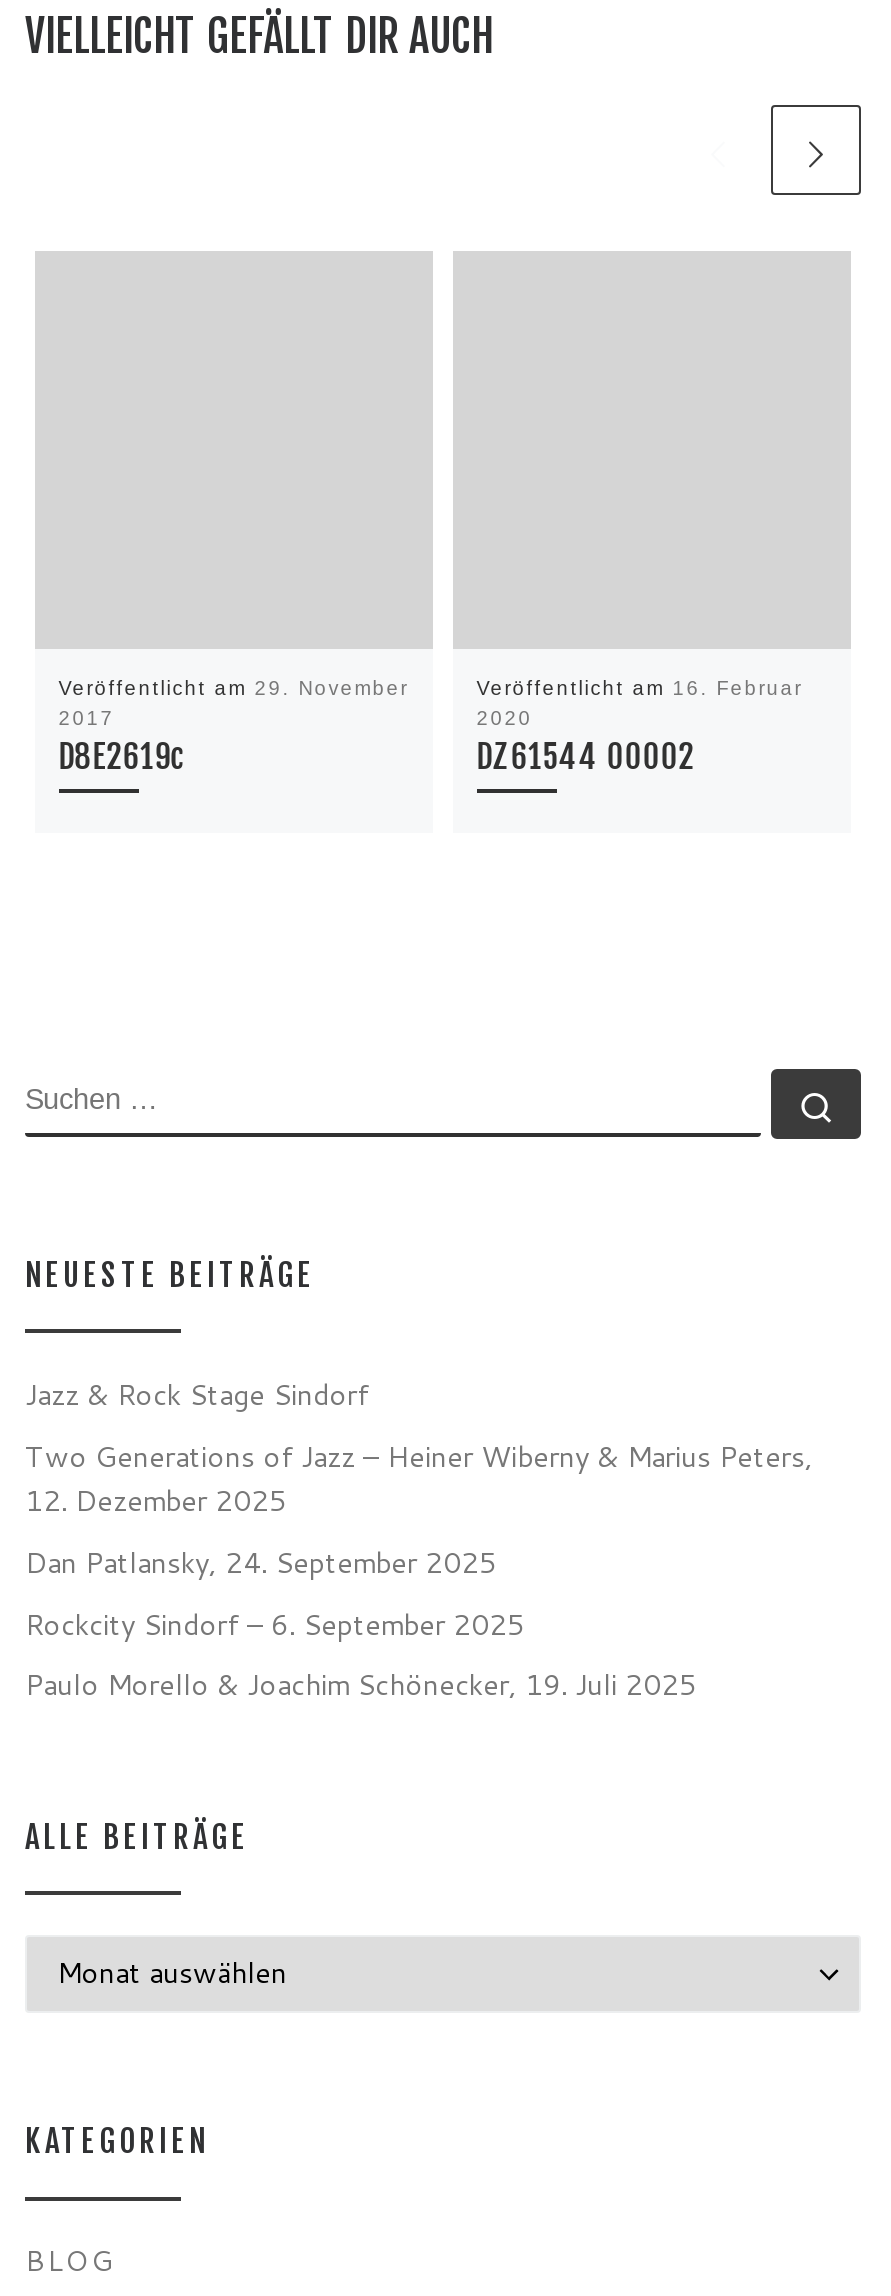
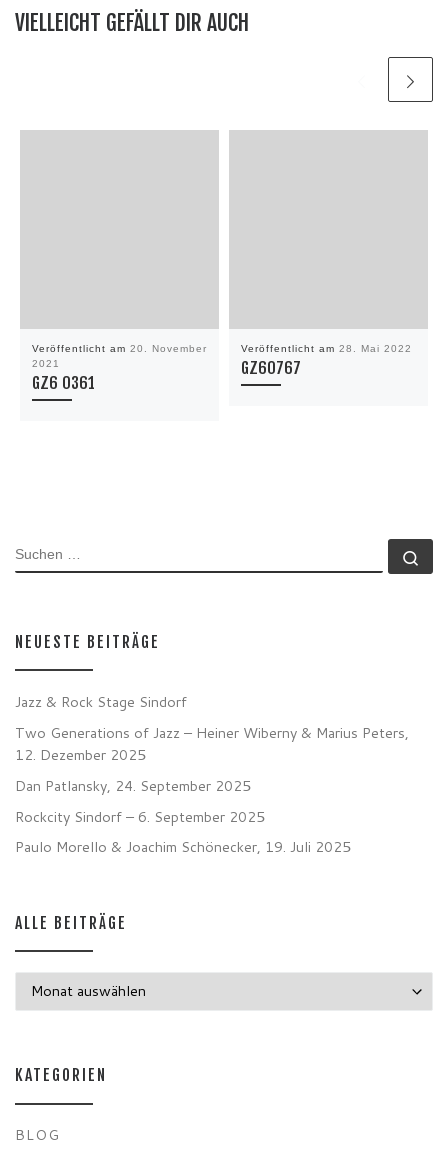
[58,676,408,776] Veröffentlicht am 29. November | 2017 | D8E2619c -> [32,343,207,393] Veröffentlicht am 20. November | 2021 | GZ6 0361
[476,676,802,776] Veröffentlicht am 16. Februar | 2020 | DZ61544 00002 -> [241,343,412,378] Veröffentlicht am 28. Mai 2022 | GZ60767

